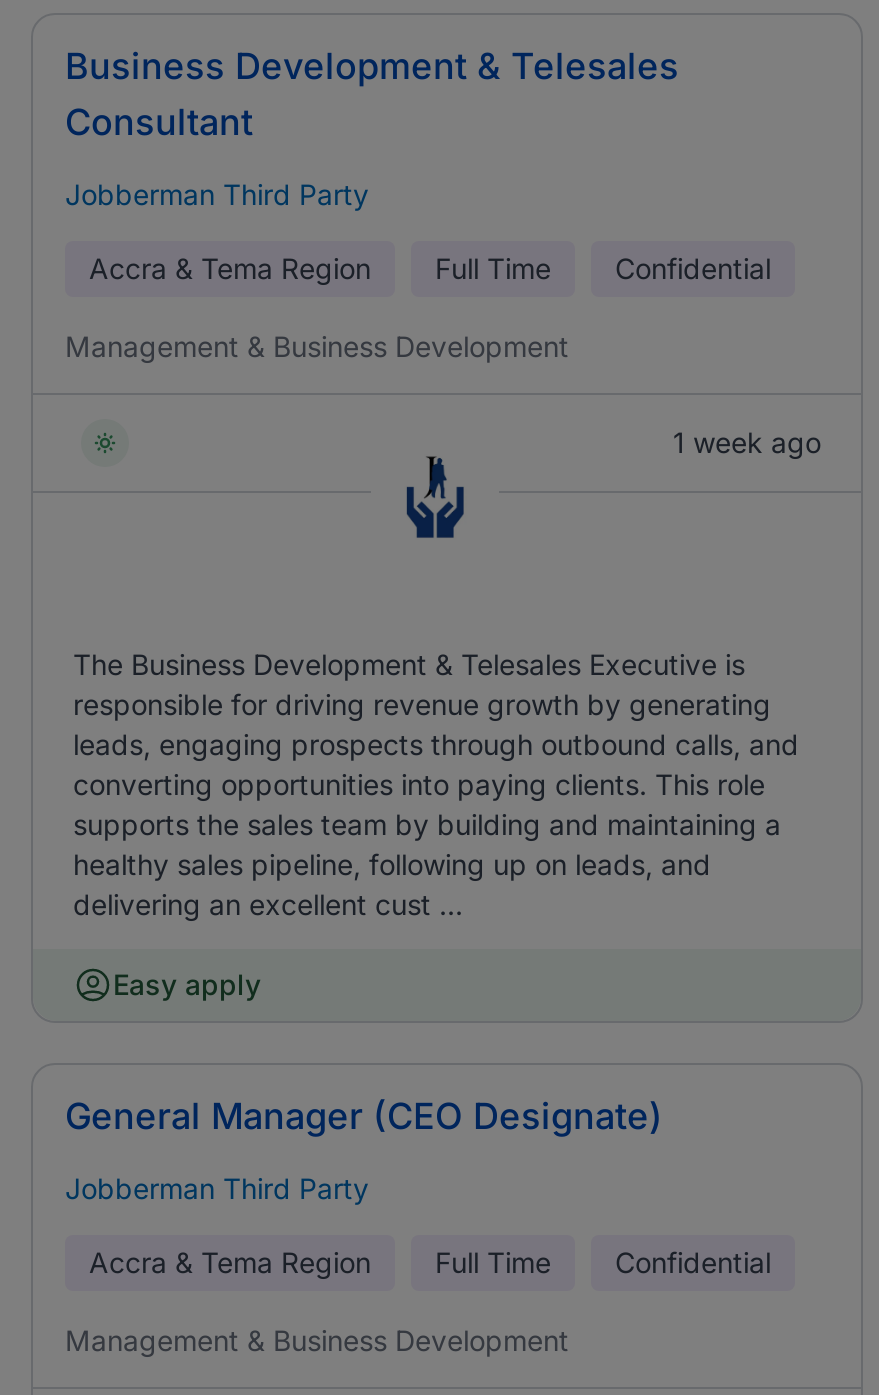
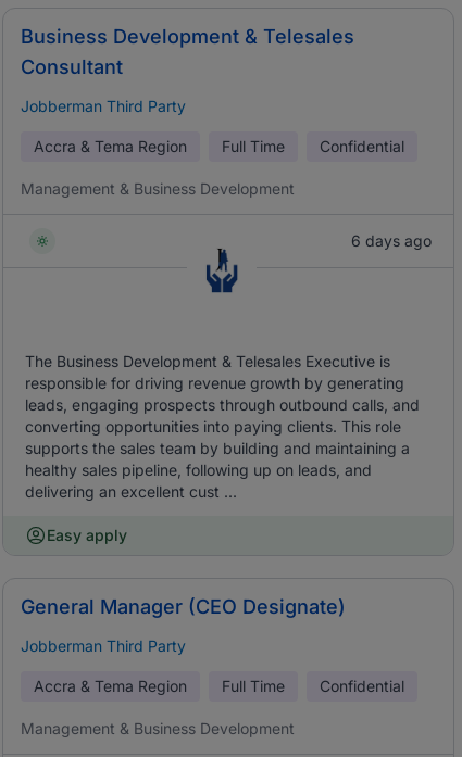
[673,425,821,459] 1 week ago -> [351,231,432,250] 6 days ago

